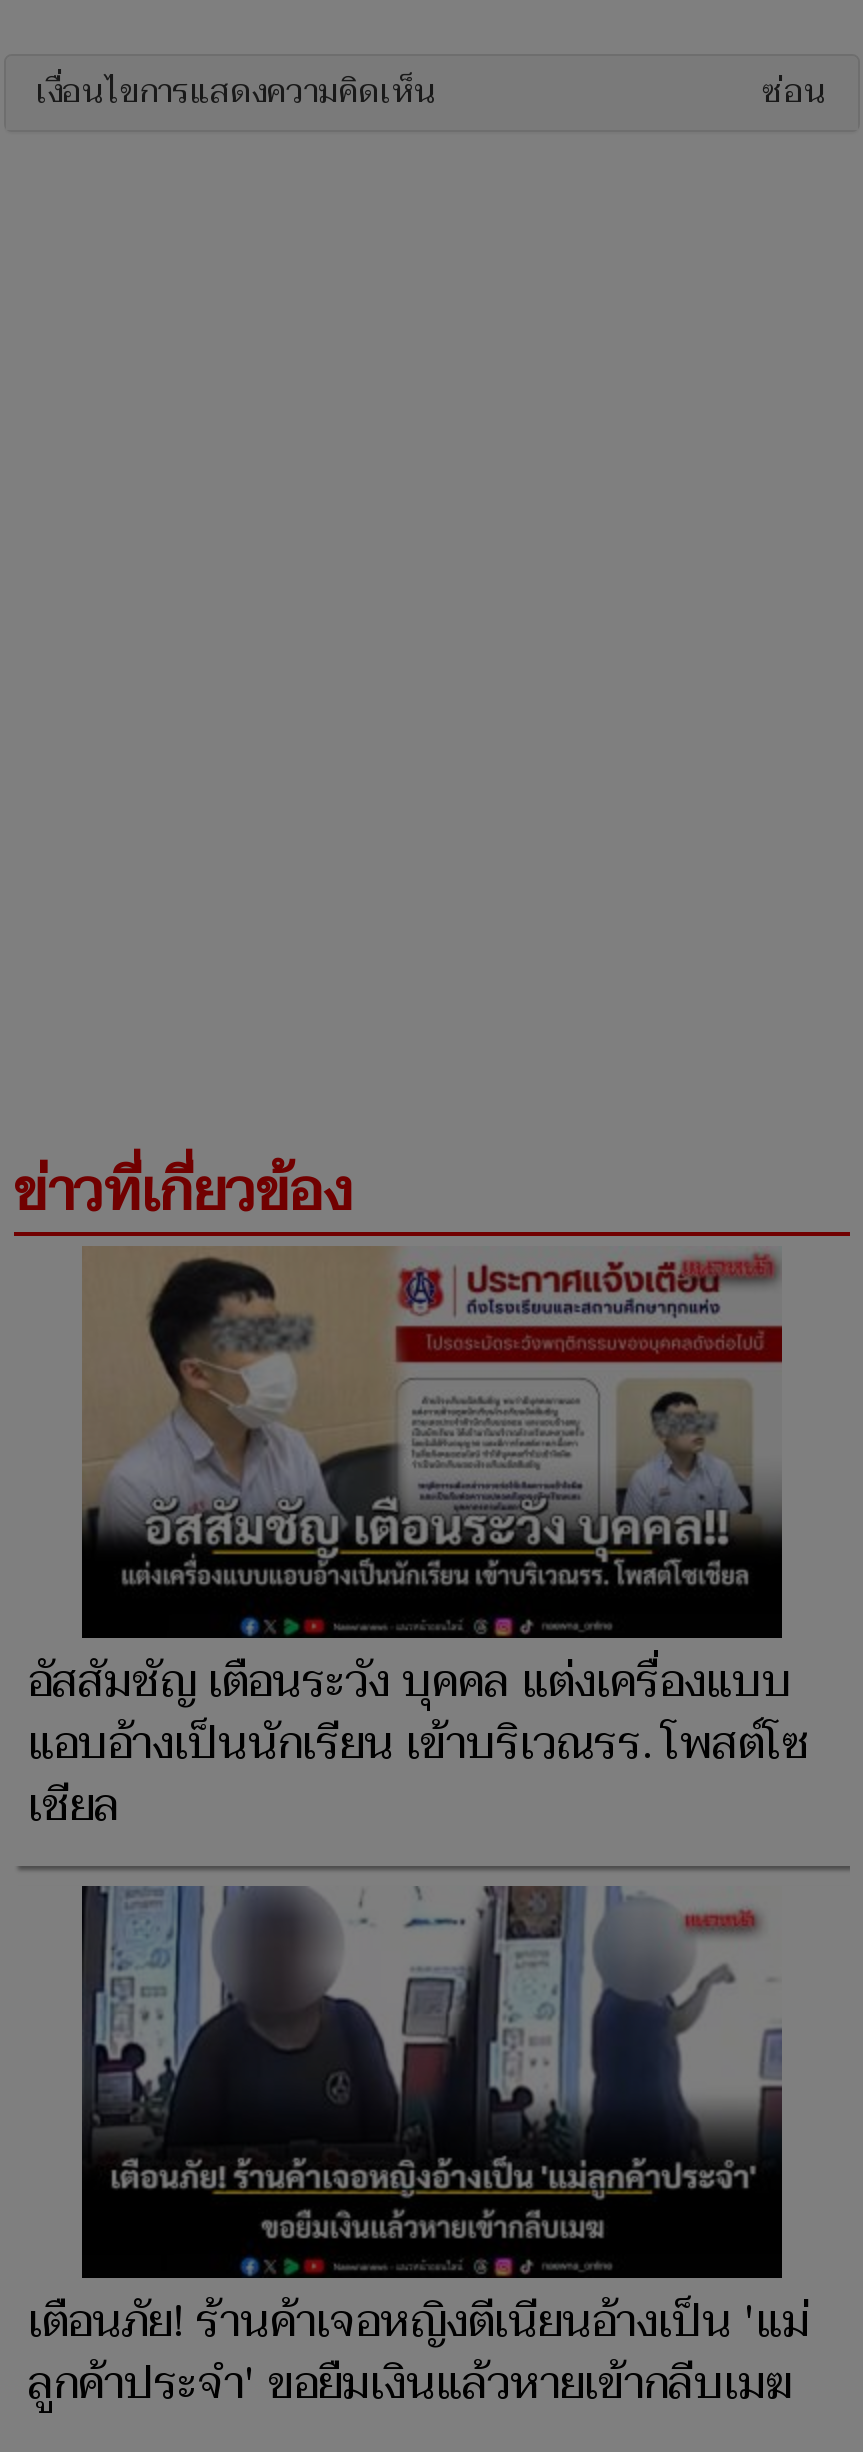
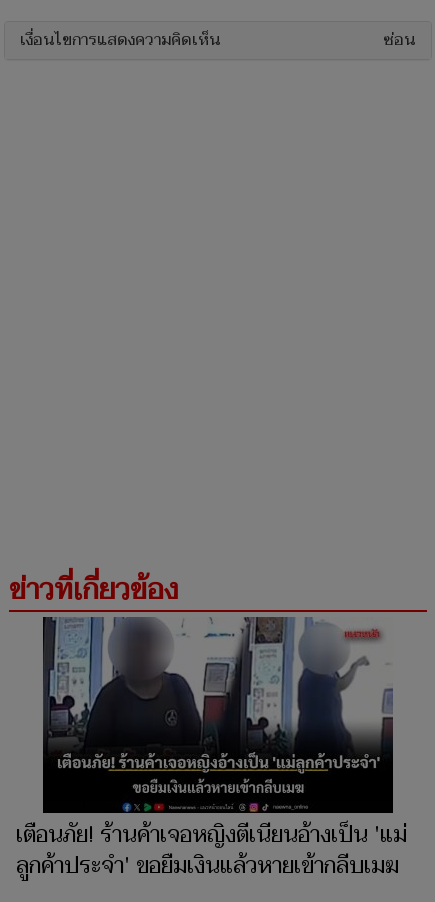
[28,1246,810,1844] [image] | อัสสัมชัญ เตือนระวัง บุคคล แต่งเครื่องแบบ | แอบอ้างเป็นนักเรียน เข้าบริเวณรร. โพสต์โซ | เชียล -> none

